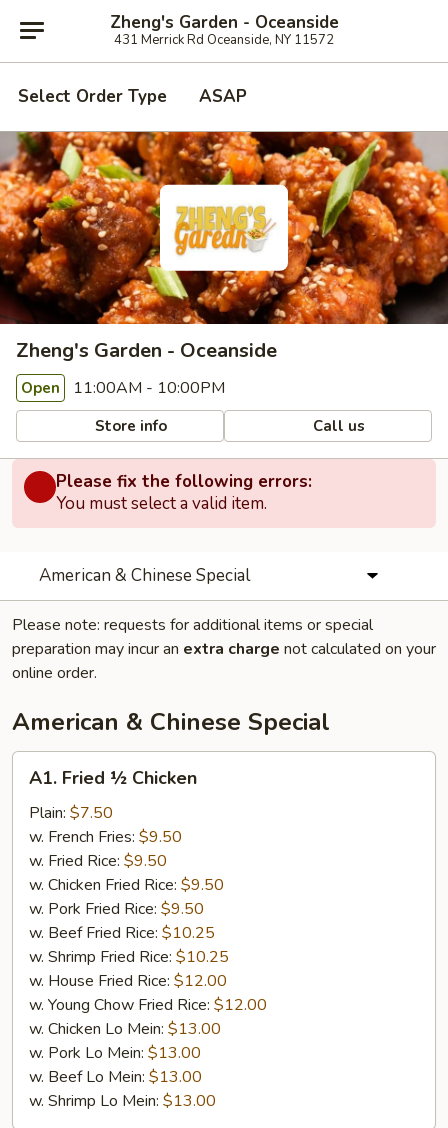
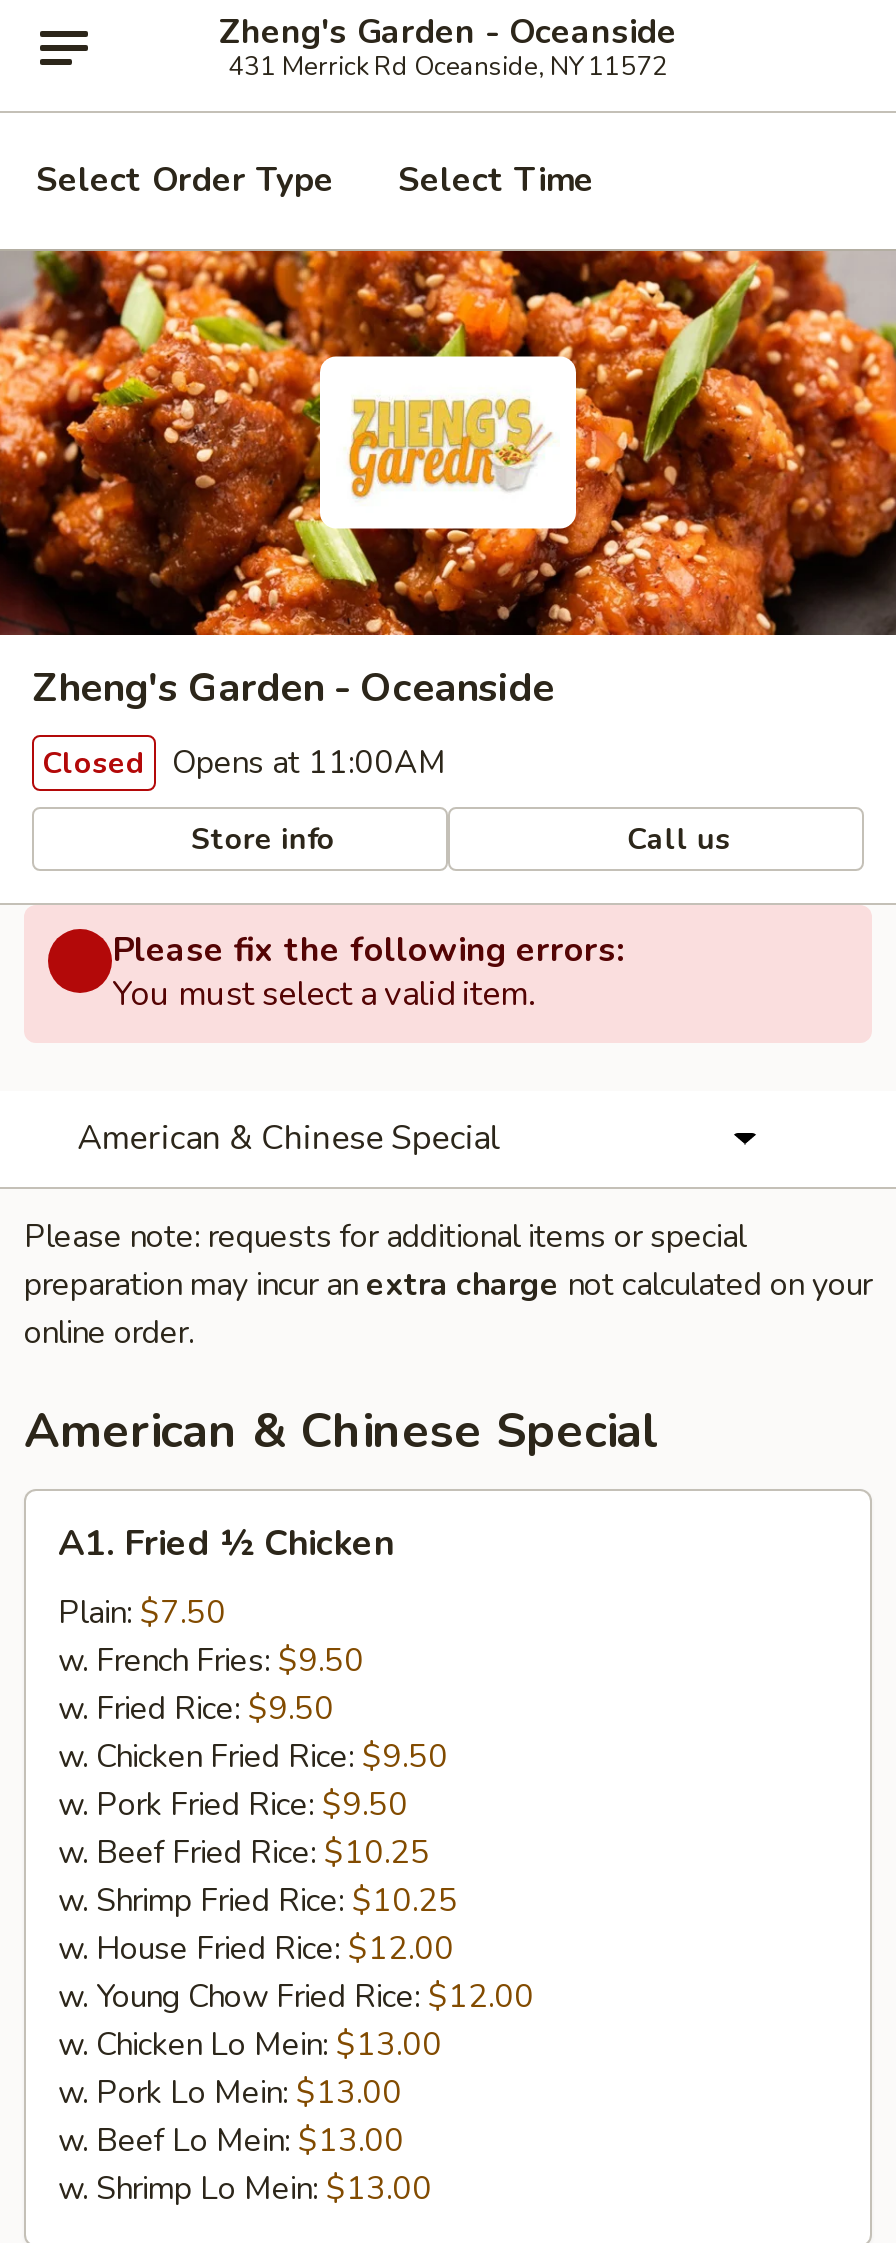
[199,85,247,108] ASAP -> [398,157,594,203] Select Time
[21,377,225,399] Open 11:00AM - 10:00PM -> [42,741,446,785] Closed Opens at 11:00AM

